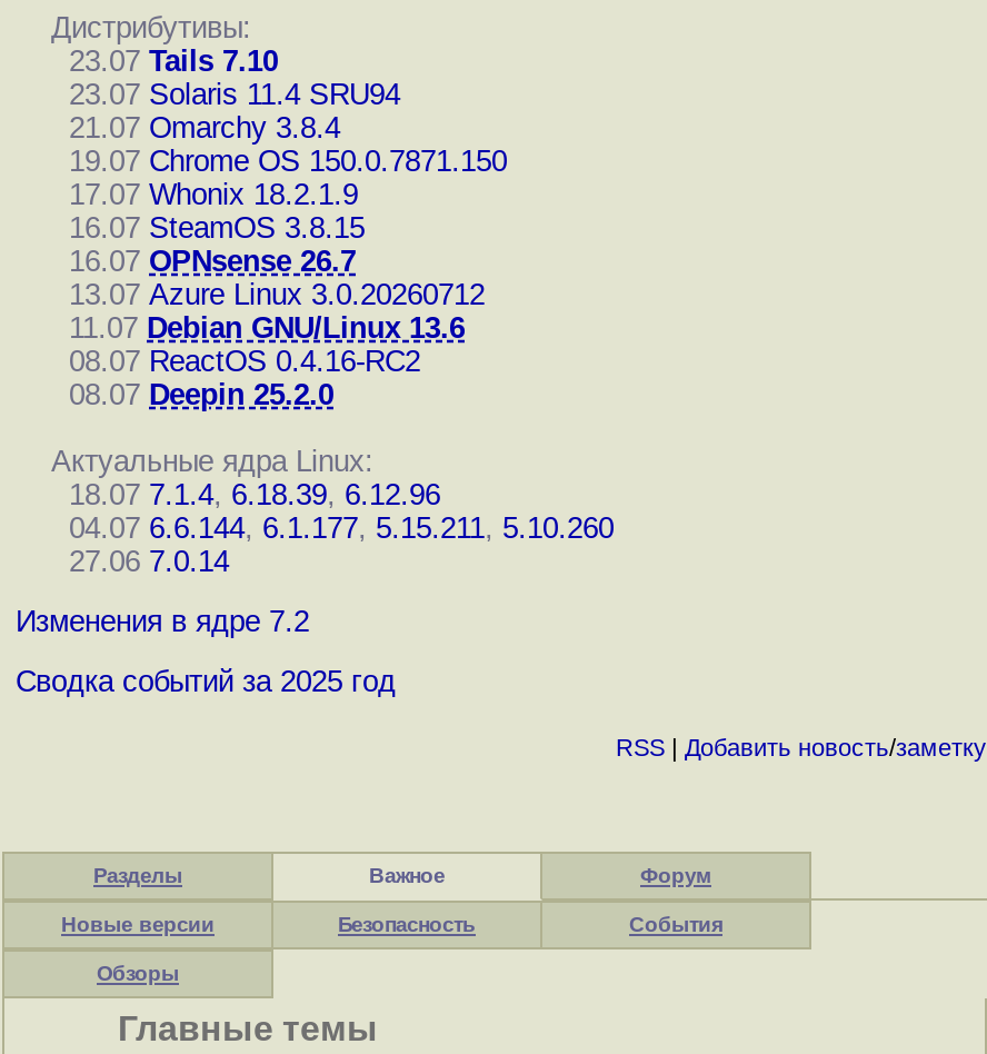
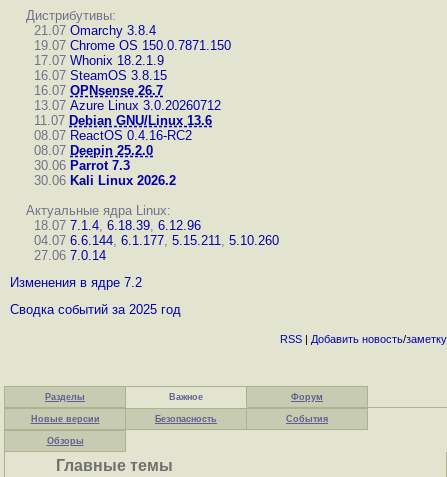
[51,44,400,111] 23.07 Tails 7.10 | 23.07 Solaris 11.4 SRU94 -> none
moved [51,111,507,411] -> [26,23,231,158]: 21.07 Omarchy 3.8.4 | 19.07 Chrome OS 150.0.7871.150 | 17.07 Whonix 18.2.1.9 | ... | 08.07 ReactOS 0.4.16-RC2 | 08.07 Deepin 25.2.0
none -> [26,158,176,188] 30.06 Parrot 7.3 | 30.06 Kali Linux 2026.2

